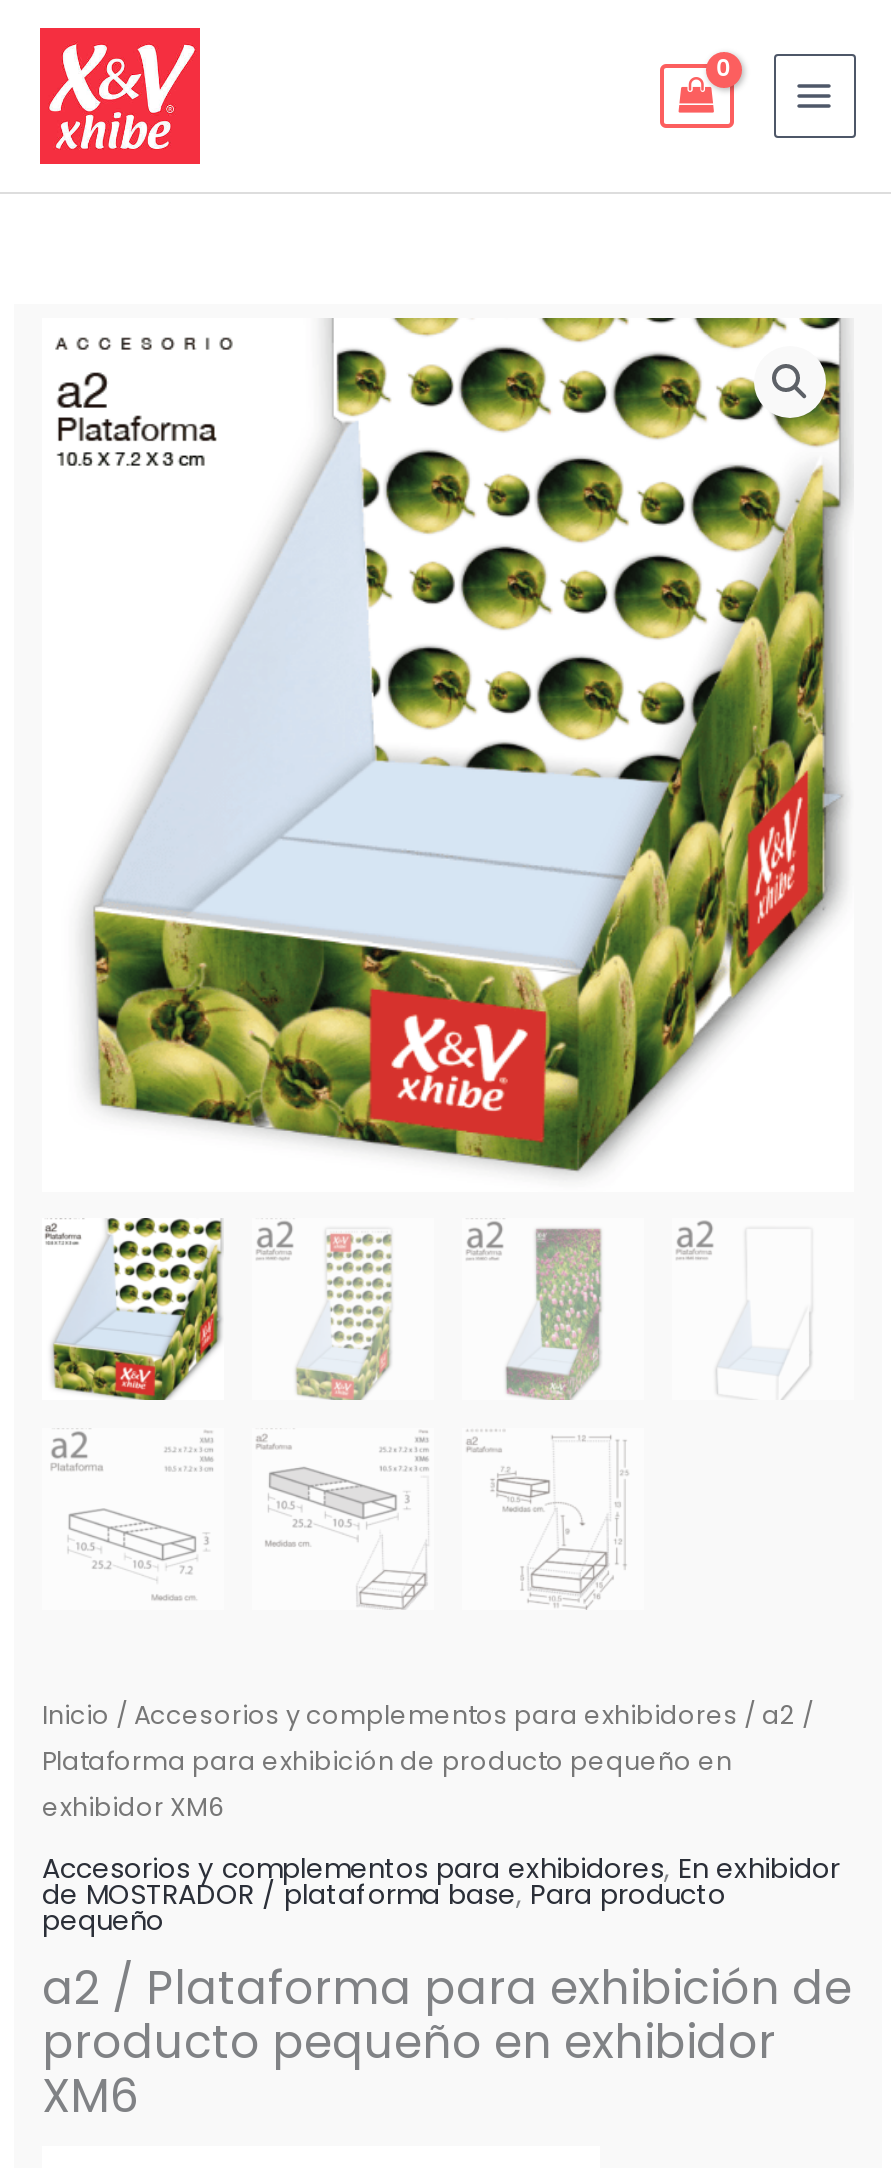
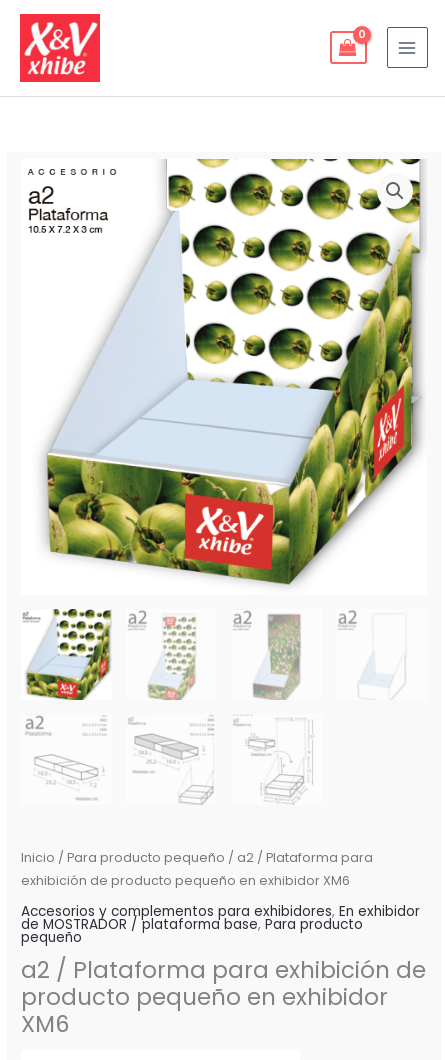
[42,1699,814,1825] Inicio / Accesorios y complementos para exhibidores / a2 / | Plataforma para exhibición de producto pequeño en | exhibidor XM6 -> [21,849,373,889] Inicio / Para producto pequeño / a2 / Plataforma para | exhibición de producto pequeño en exhibidor XM6

